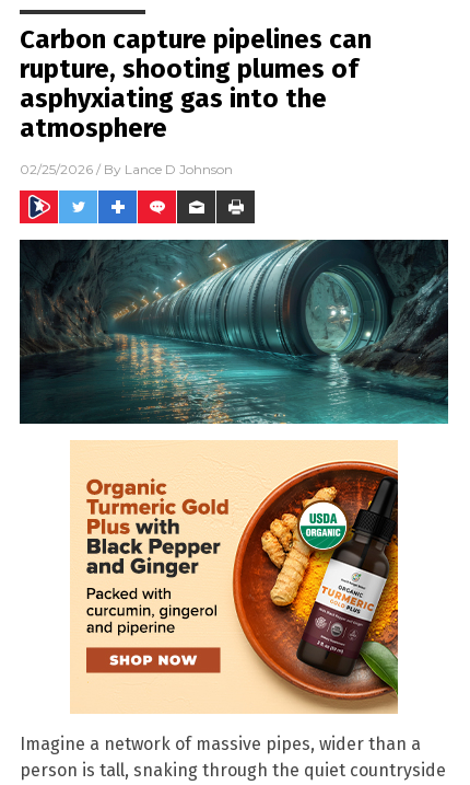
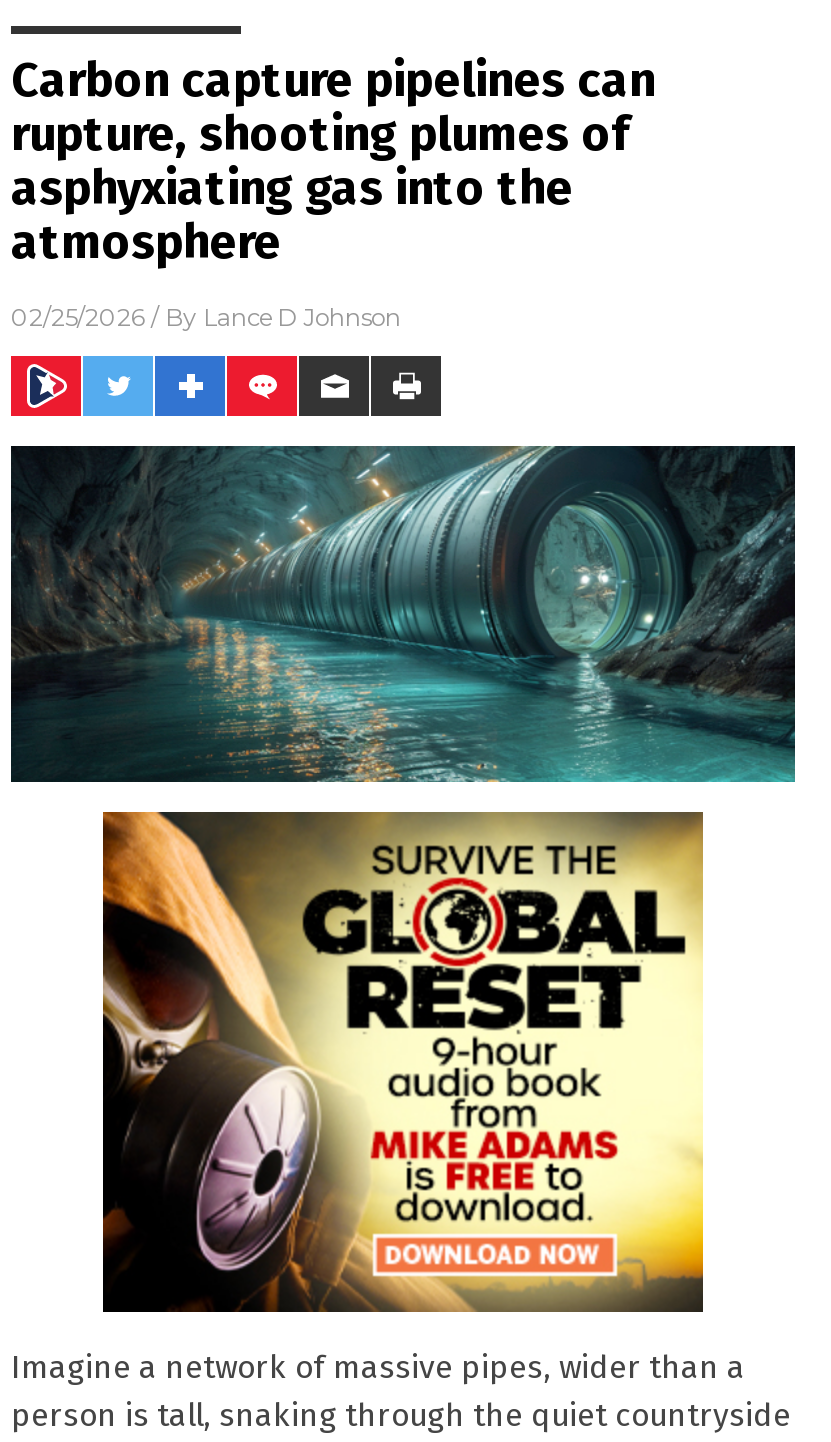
[70,440,399,714] [image] -> [101,810,705,1314] [image]

